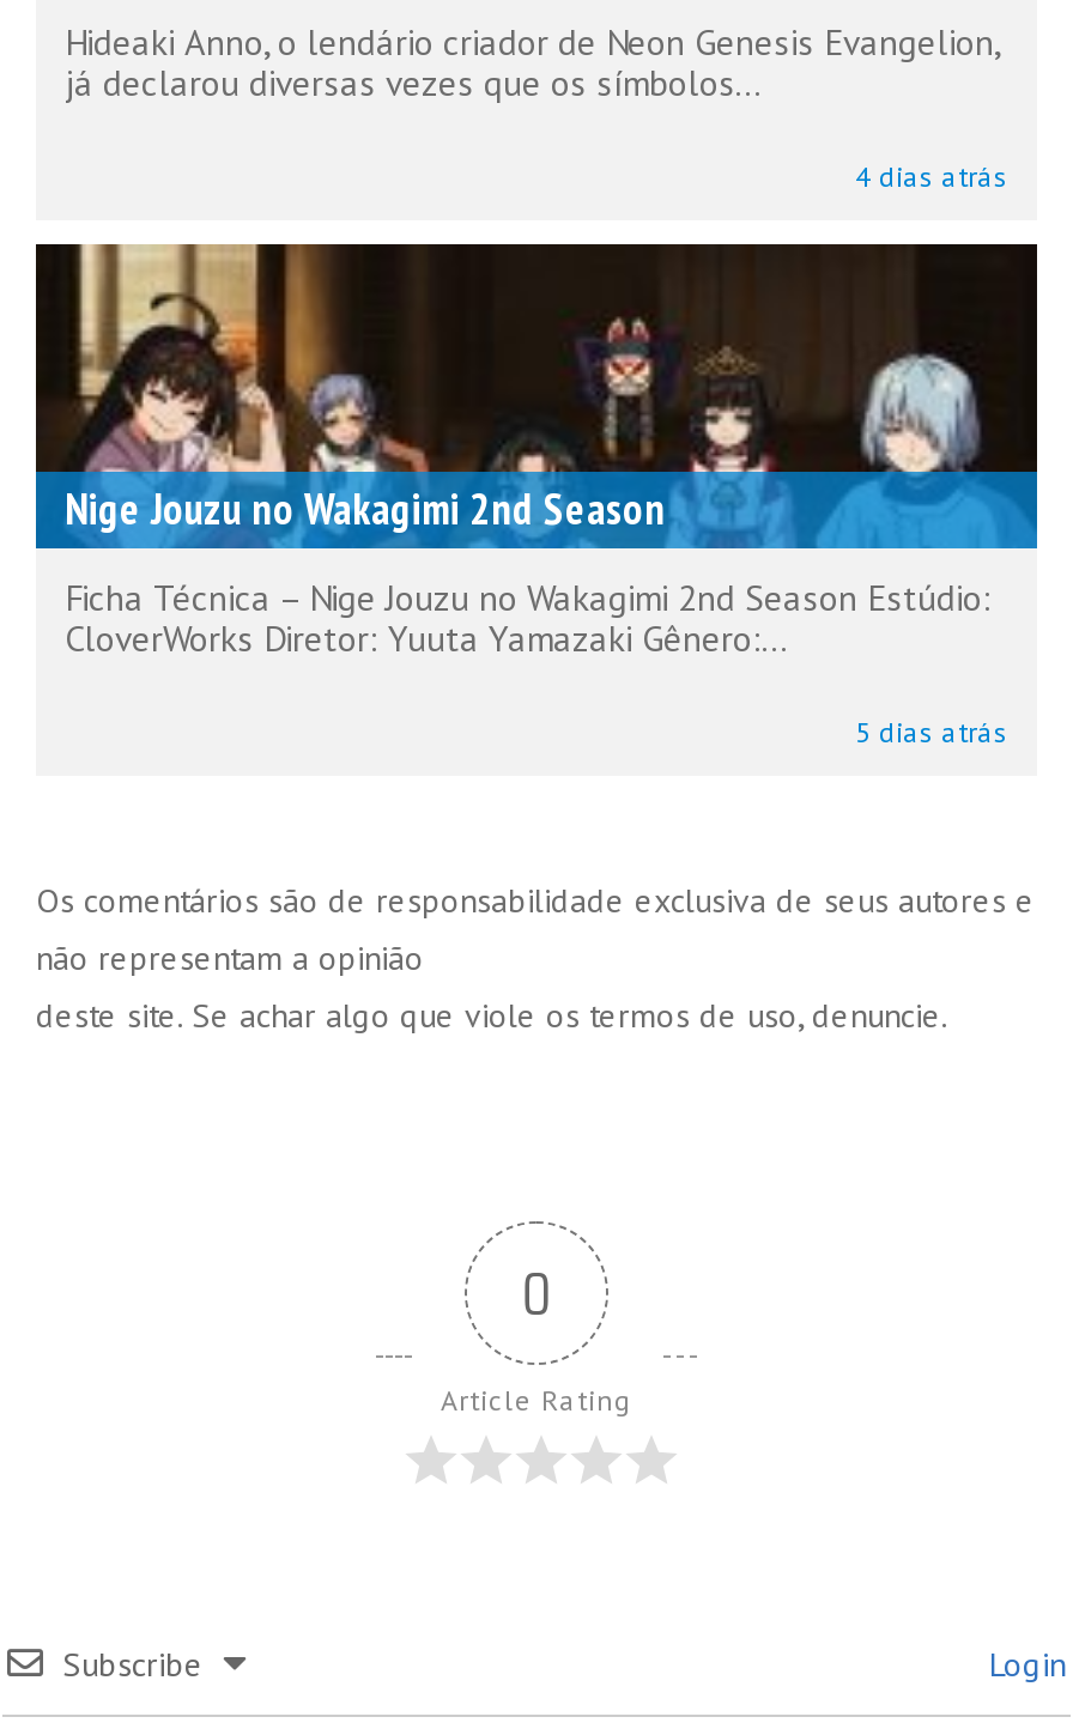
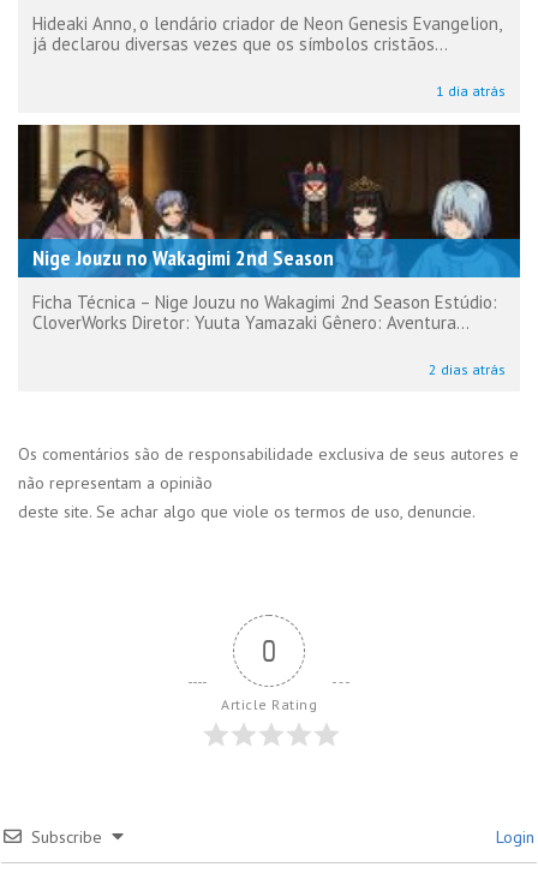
[65,60,762,105] já declarou diversas vezes que os símbolos... -> [32,33,448,56] já declarou diversas vezes que os símbolos cristãos...
[855,158,1008,194] 4 dias atrás -> [436,82,506,100] 1 dia atrás
[65,615,788,661] CloverWorks Diretor: Yuuta Yamazaki Gênero:... -> [32,311,470,334] CloverWorks Diretor: Yuuta Yamazaki Gênero: Aventura...
[855,713,1008,749] 5 dias atrás -> [429,361,506,379] 2 dias atrás

